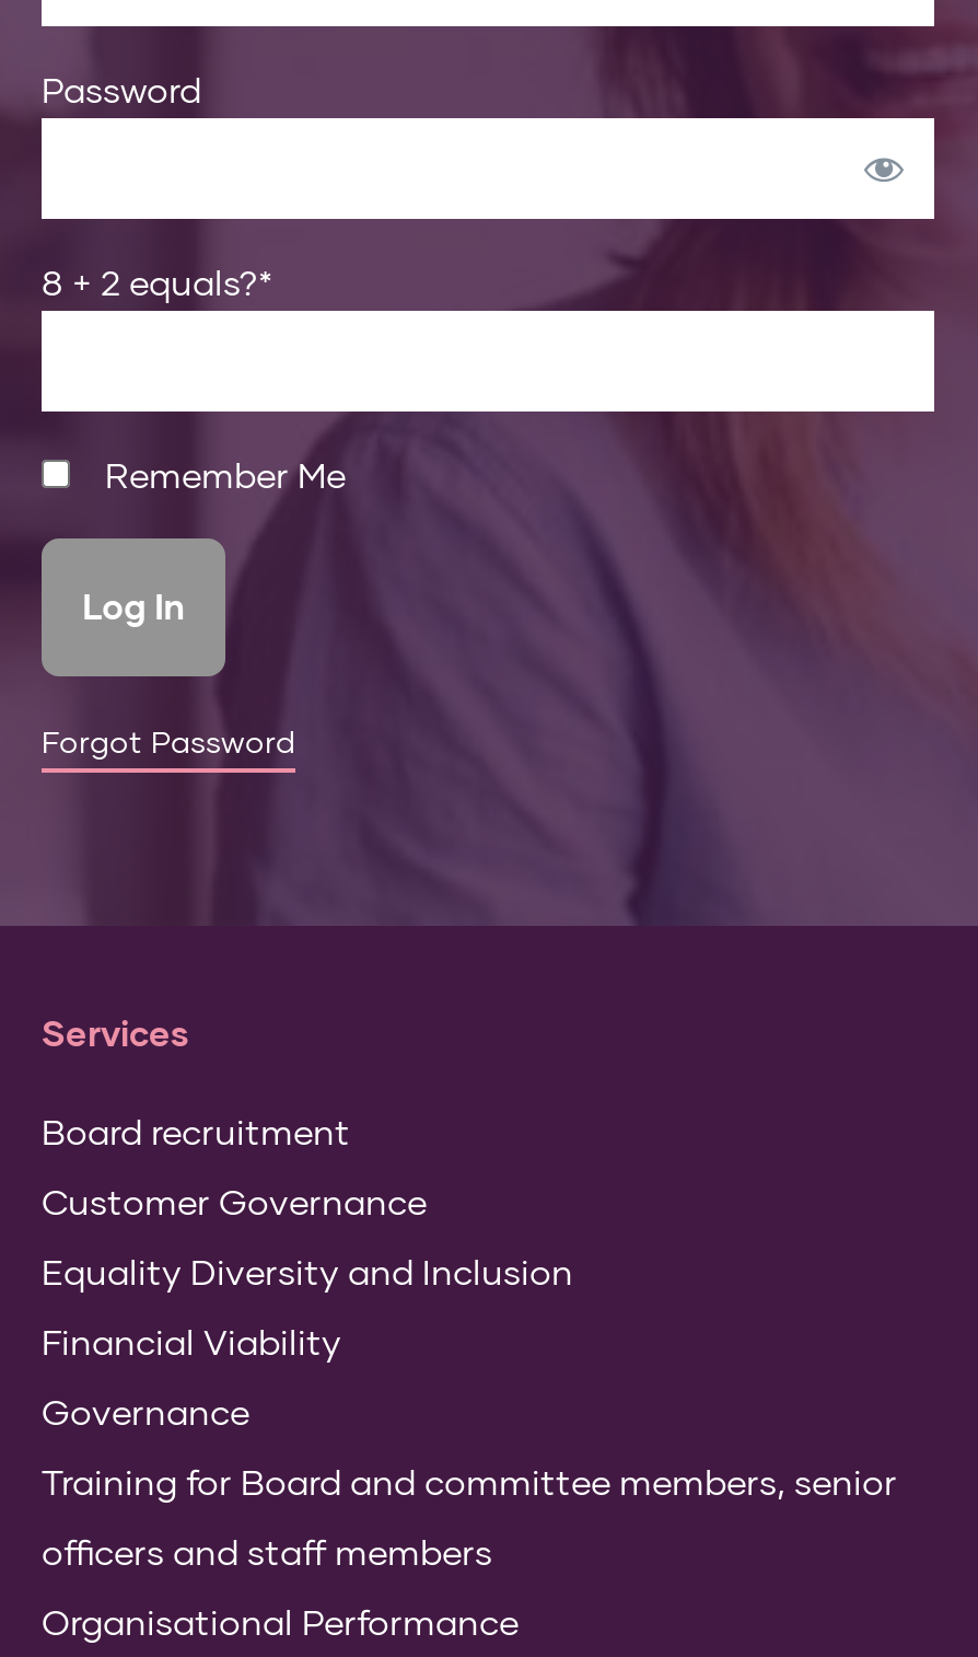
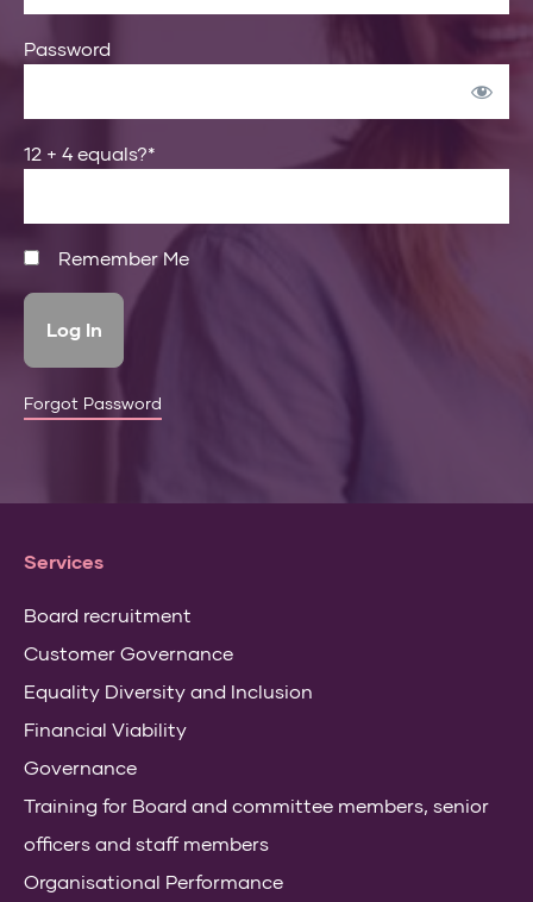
[42,259,273,301] 8 + 2 equals?* -> [24,141,156,164] 12 + 4 equals?*

